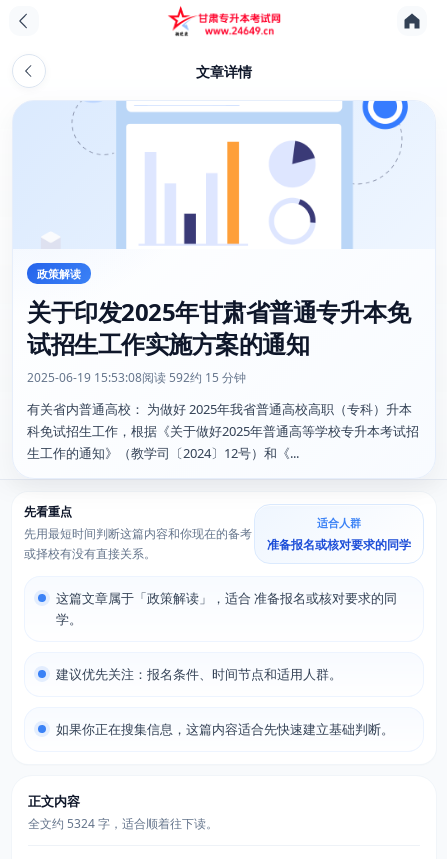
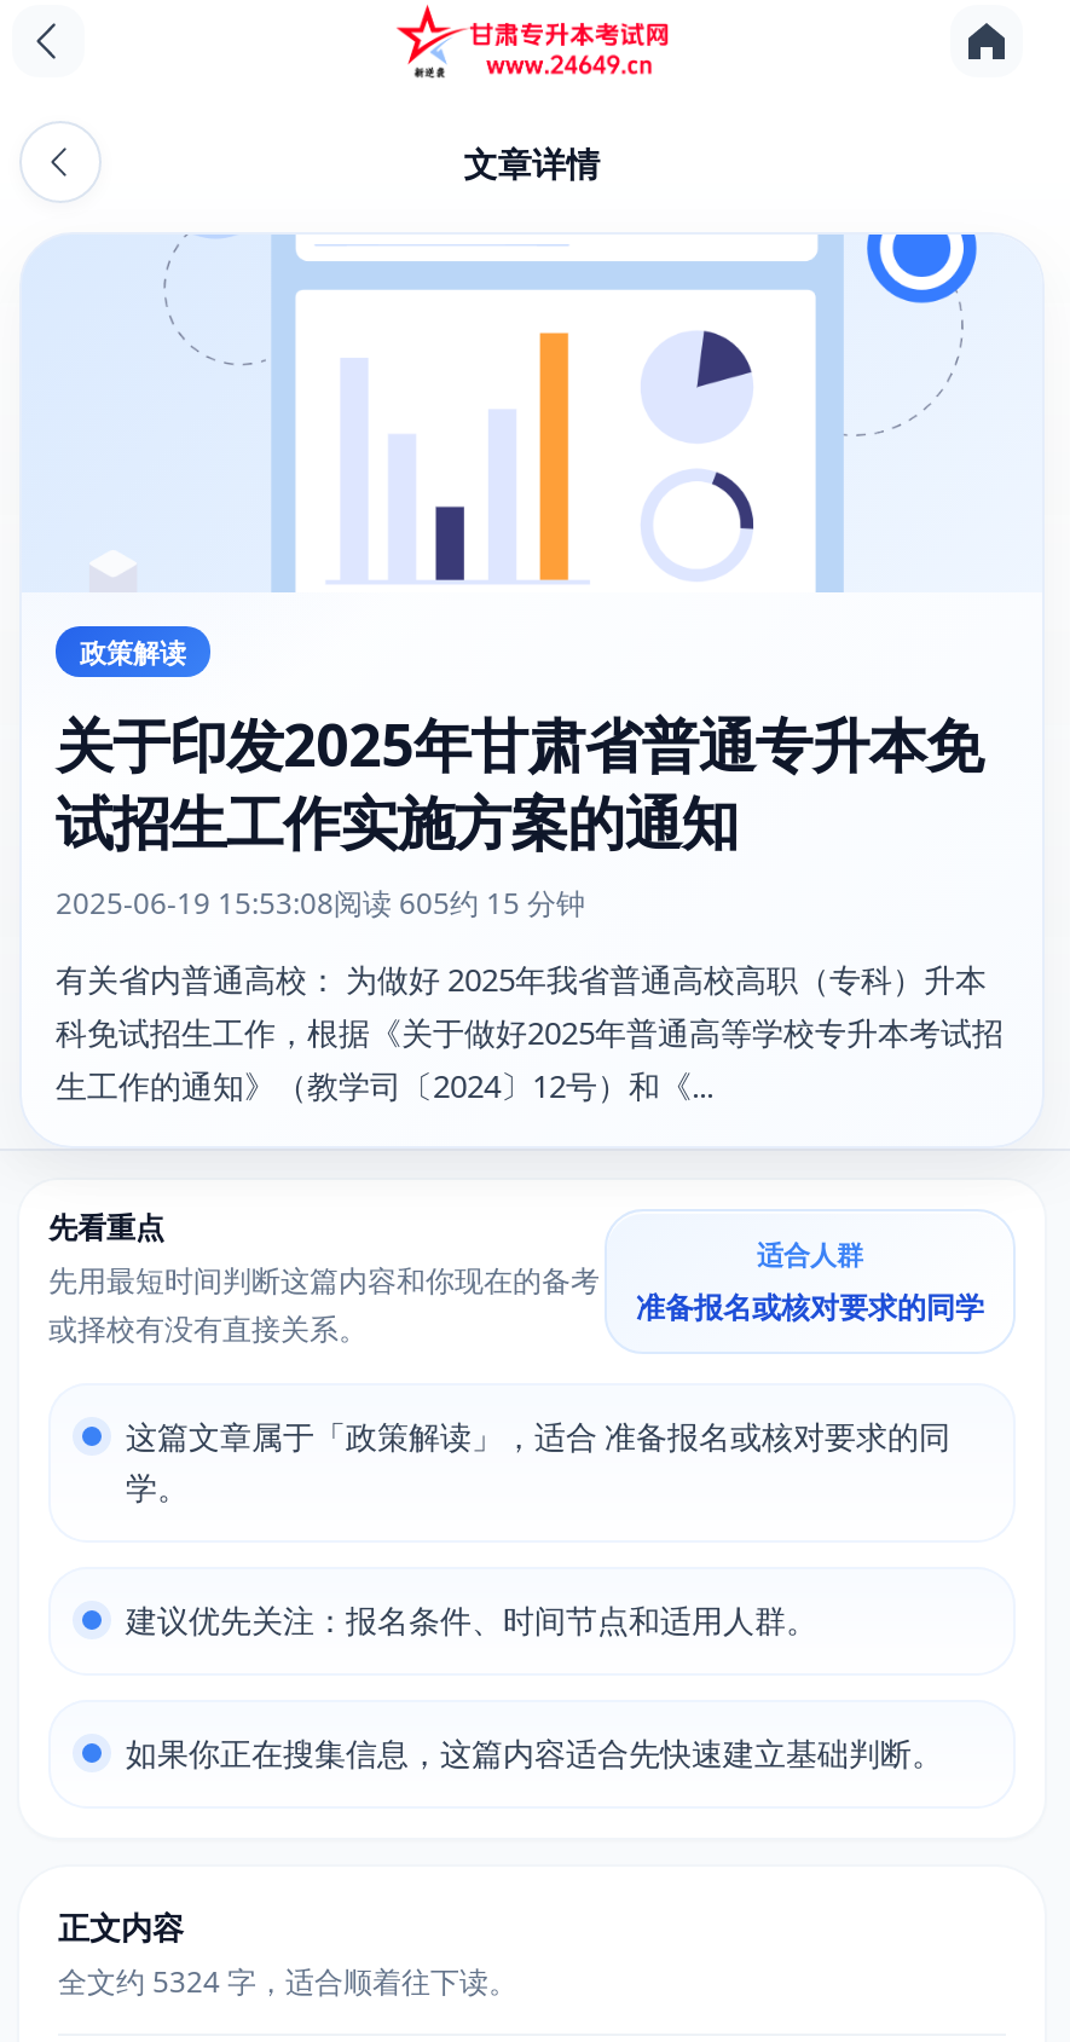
[27,369,246,386] 2025-06-19 15:53:08阅读 592约 15 分钟 -> [56,883,585,924] 2025-06-19 15:53:08阅读 605约 15 分钟

